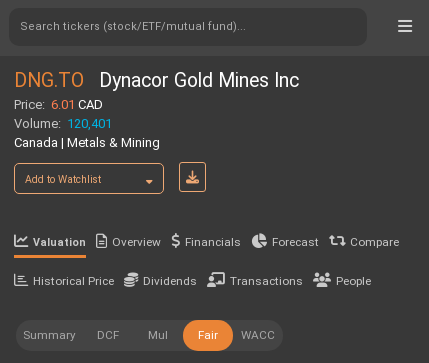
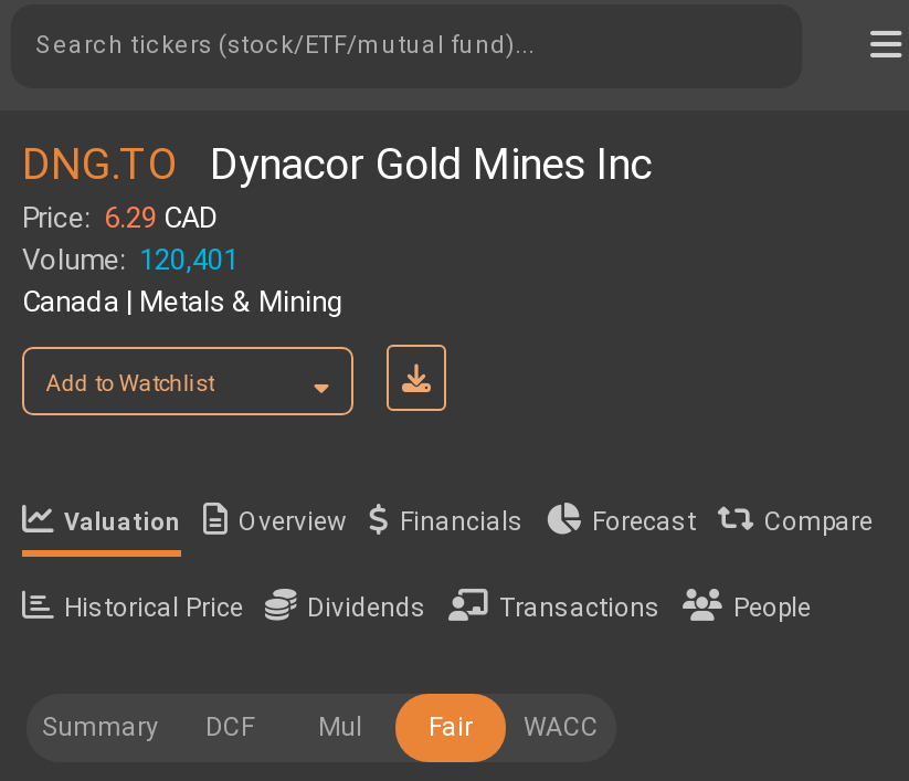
[14,97,103,112] Price: 6.01 CAD -> [22,201,219,234] Price: 6.29 CAD

